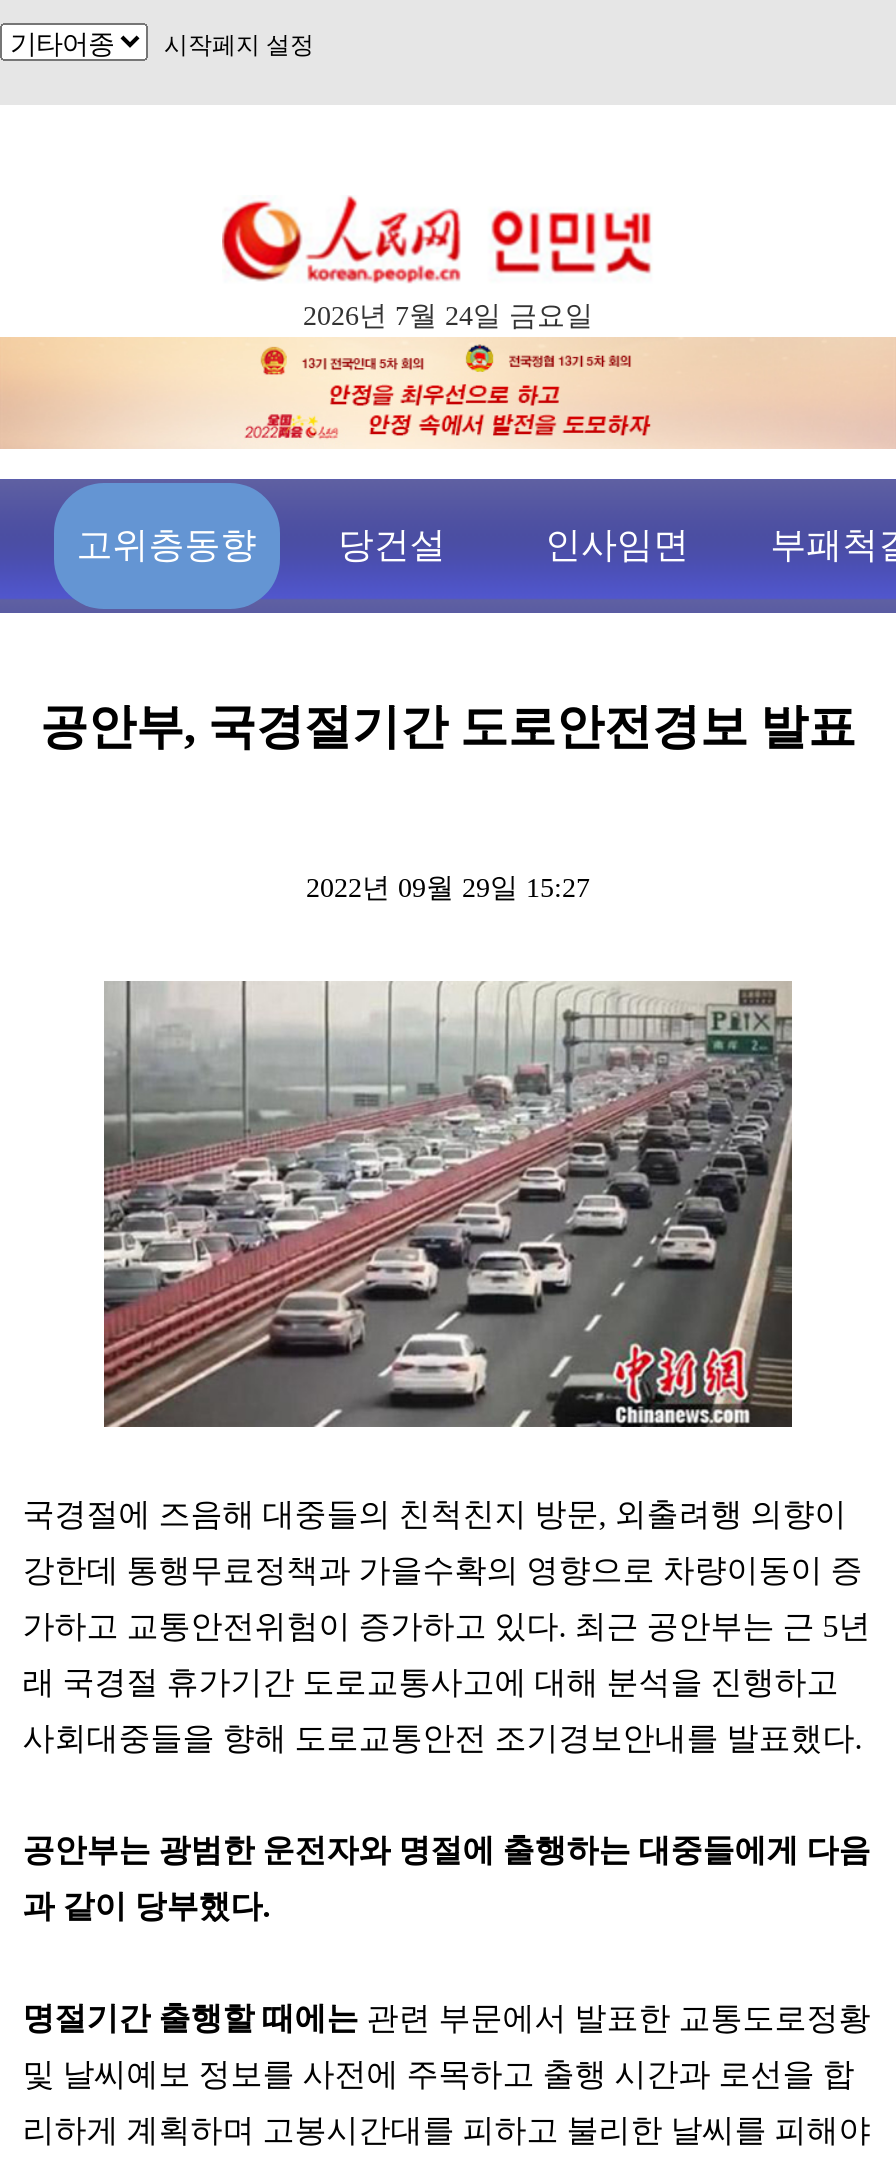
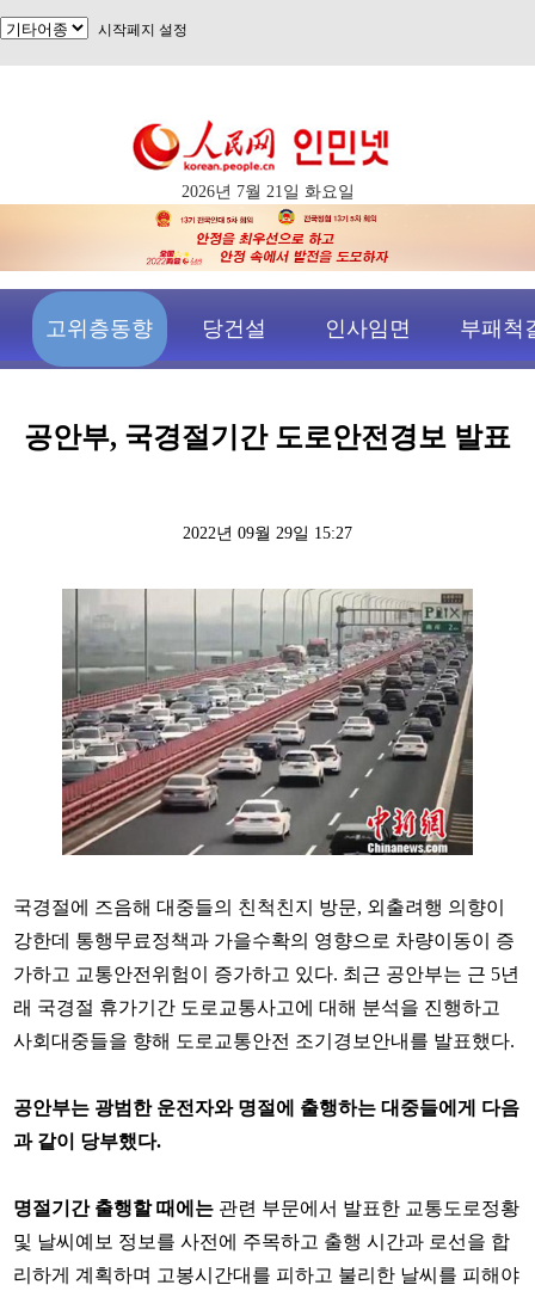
[303,301,593,331] 2026년 7월 24일 금요일 -> [181,183,354,201] 2026년 7월 21일 화요일

